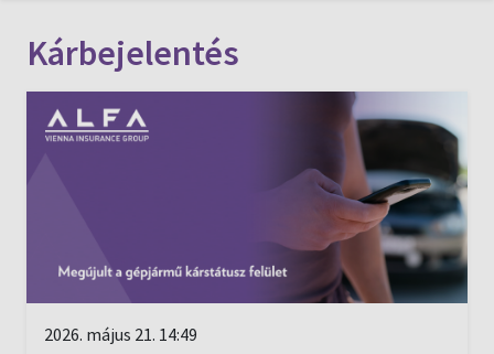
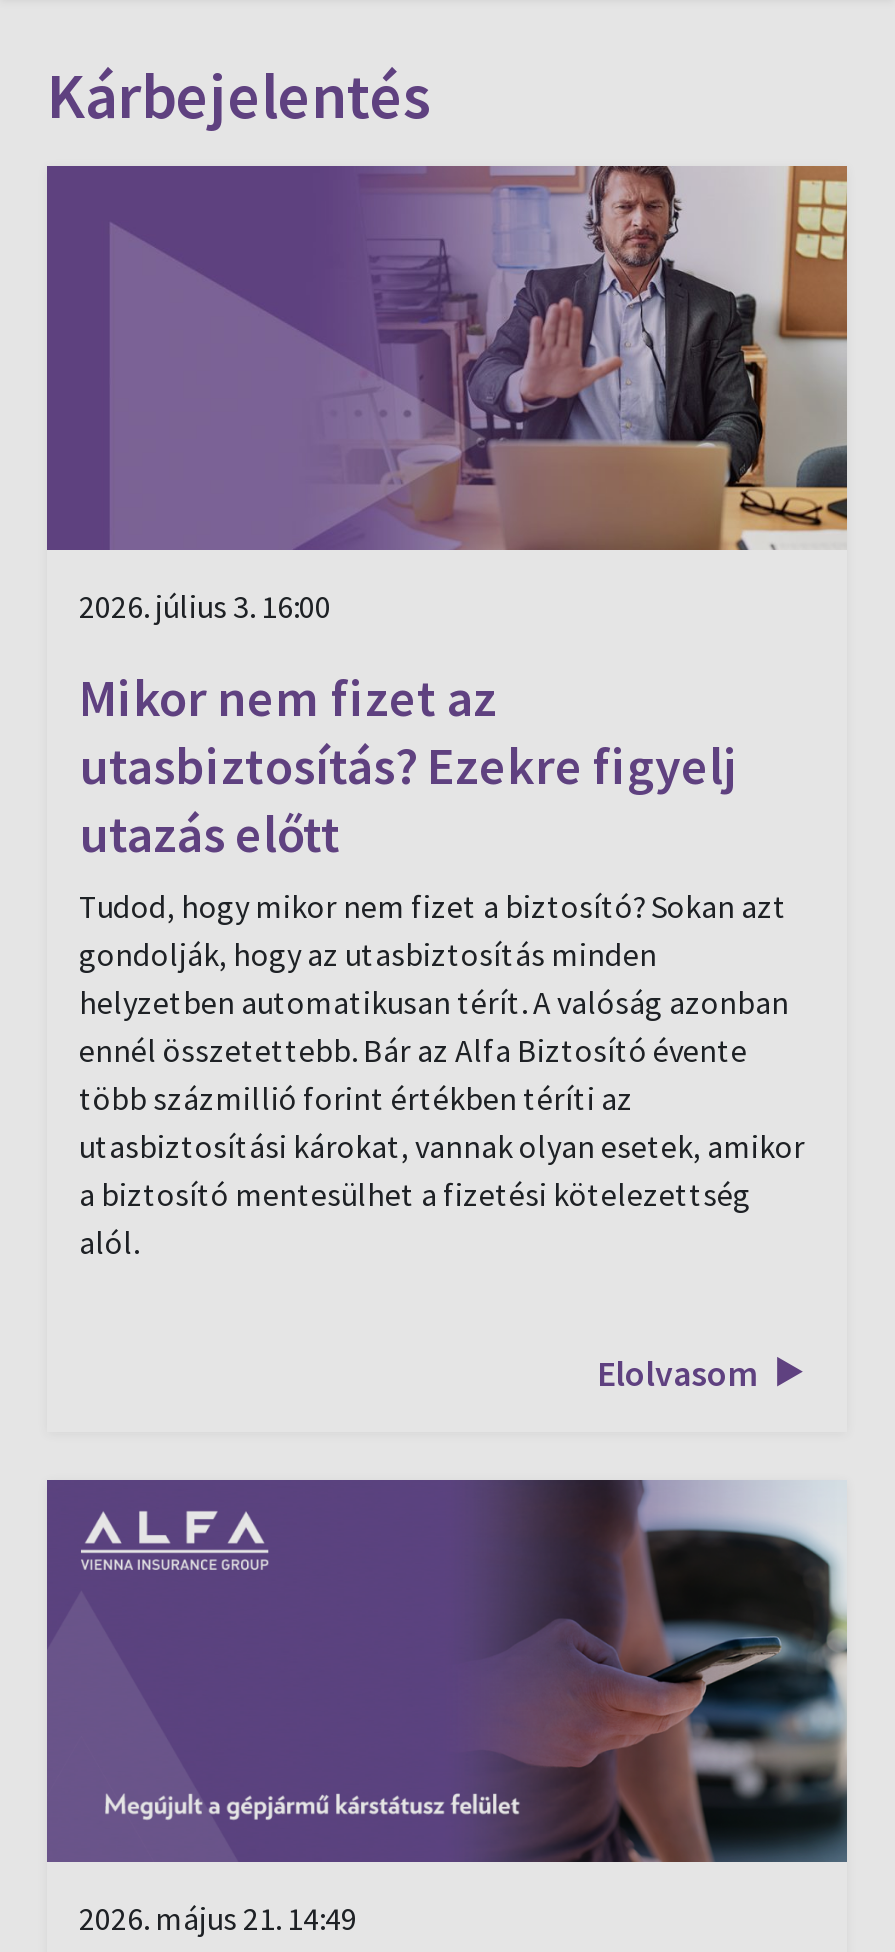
none -> [79,164,849,1395] [image] | 2026. július 3. 16:00 | Mikor nem fizet az | utasbiztosítás? Ezekre figyelj | utazás előtt | Tudod, hogy mikor nem fizet a biztosító? Sokan azt | gondolják, hogy az utasbiztosítás minden | helyzetben automatikusan térít. A valóság azonban | ennél összetettebb. Bár az Alfa Biztosító évente | több százmillió forint értékben téríti az | utasbiztosítási károkat, vannak olyan esetek, amikor | a biztosító mentesülhet a fizetési kötelezettség | alól. | Elolvasom

